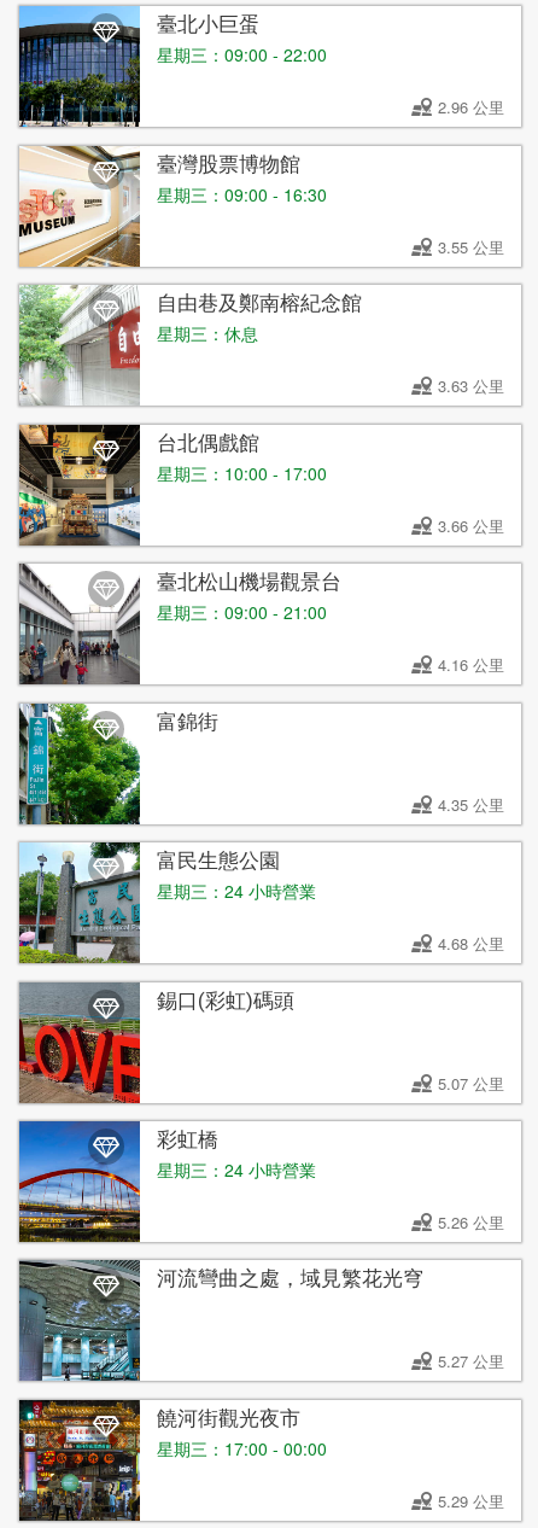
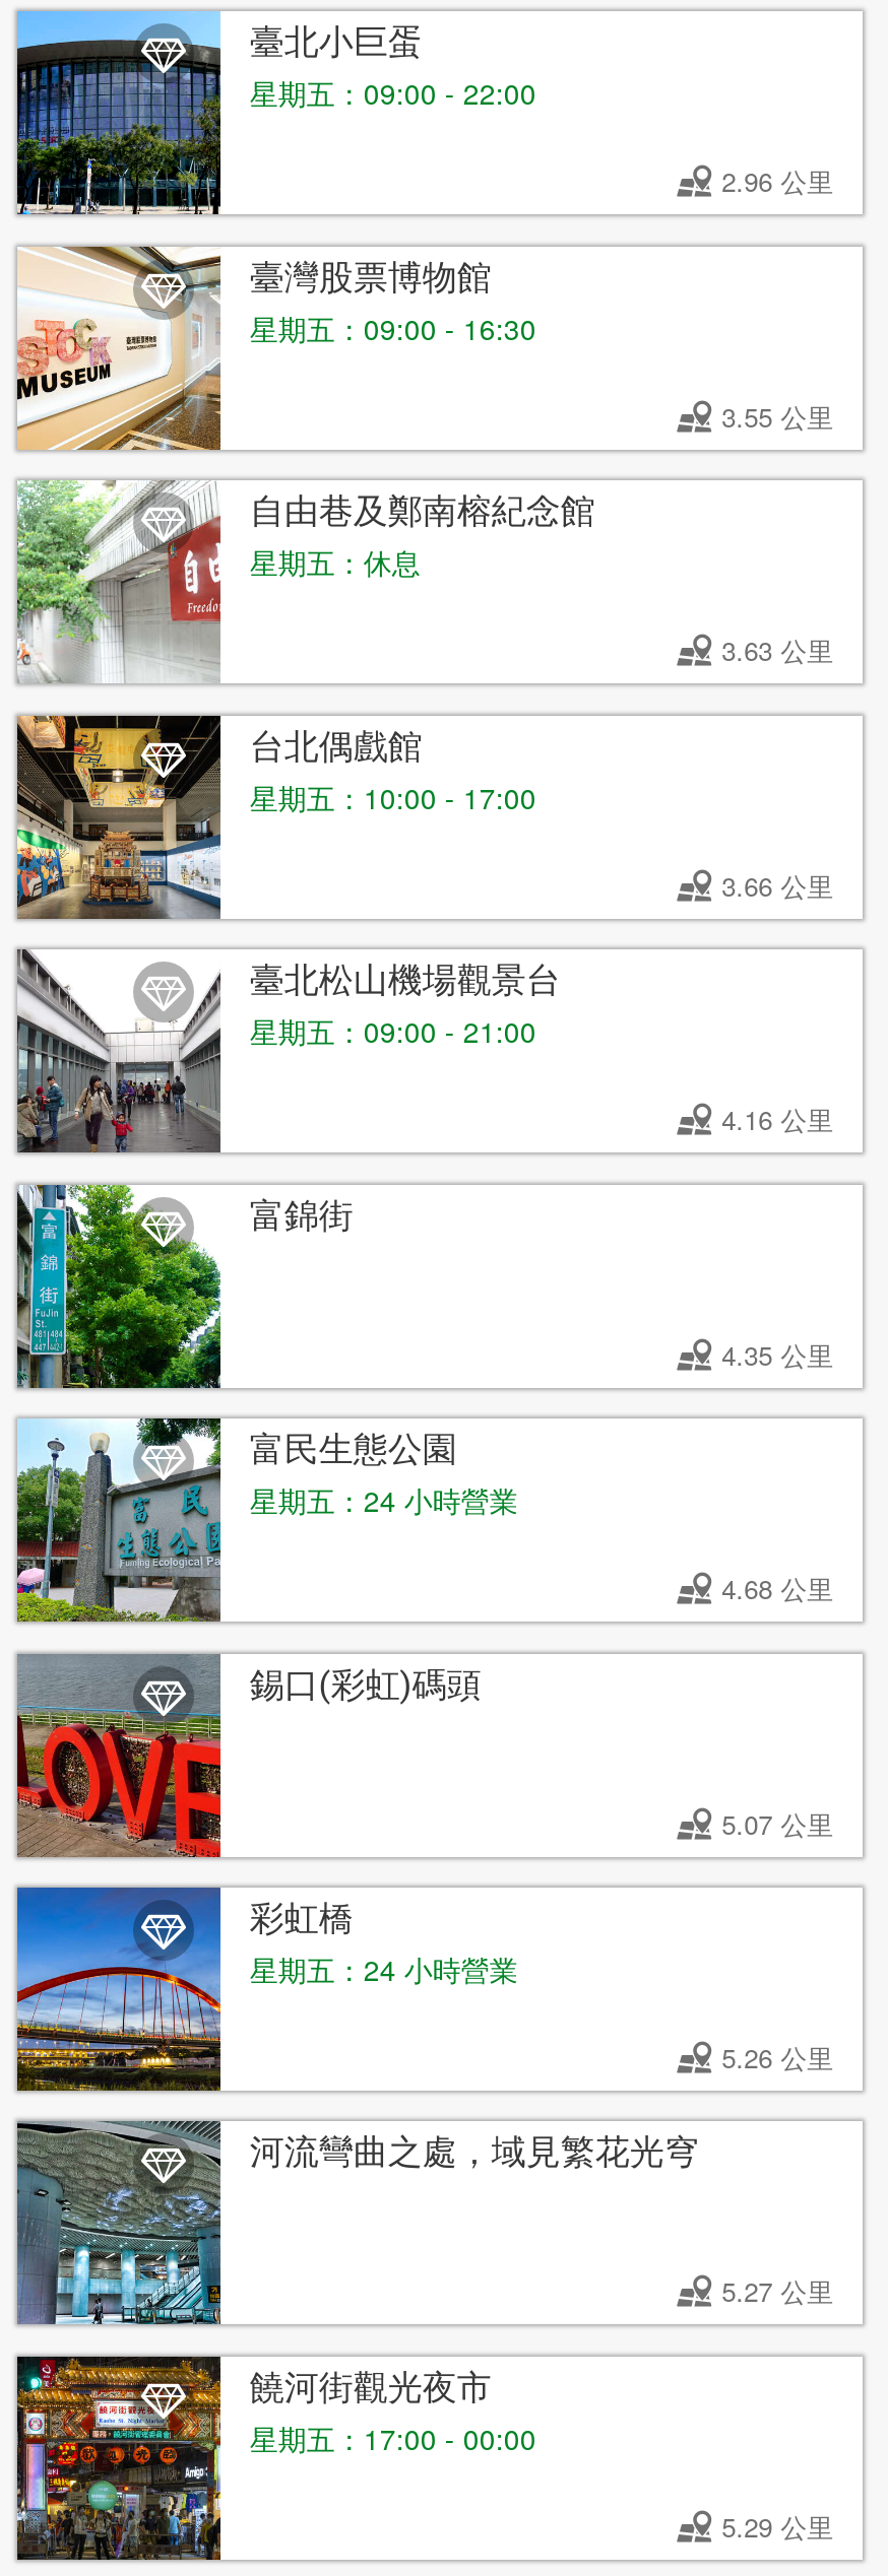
[157,43,327,67] 星期三：09:00 - 22:00 -> [250,73,536,114] 星期五：09:00 - 22:00
[157,182,327,206] 星期三：09:00 - 16:30 -> [250,307,536,348] 星期五：09:00 - 16:30
[157,321,259,346] 星期三：休息 -> [250,542,420,582] 星期五：休息
[157,461,327,485] 星期三：10:00 - 17:00 -> [250,776,536,817] 星期五：10:00 - 17:00
[157,600,327,624] 星期三：09:00 - 21:00 -> [250,1011,536,1051] 星期五：09:00 - 21:00
[157,879,316,903] 星期三：24 小時營業 -> [250,1480,518,1520] 星期五：24 小時營業
[157,1157,316,1181] 星期三：24 小時營業 -> [250,1948,518,1989] 星期五：24 小時營業
[157,1436,327,1460] 星期三：17:00 - 00:00 -> [250,2417,536,2458] 星期五：17:00 - 00:00

